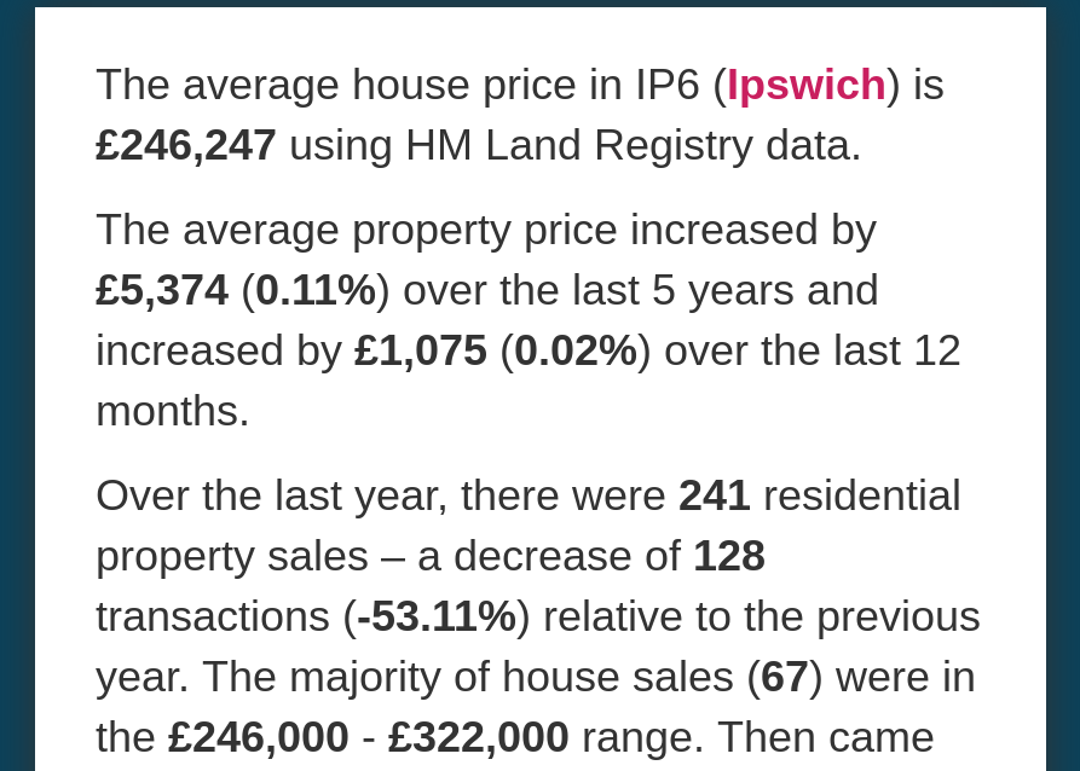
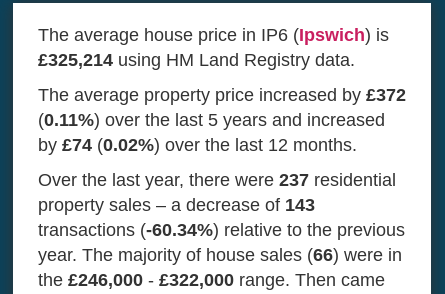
[96,121,862,169] £246,247 using HM Land Registry data. -> [38,50,355,70] £325,214 using HM Land Registry data.
[96,205,961,435] The average property price increased by | £5,374 (0.11%) over the last 5 years and | increased by £1,075 (0.02%) over the last 12 | months. -> [38,85,406,155] The average property price increased by £372 | (0.11%) over the last 5 years and increased | by £74 (0.02%) over the last 12 months.
[96,471,981,701] Over the last year, there were 241 residential | property sales – a decrease of 128 | transactions (-53.11%) relative to the previous | year. The majority of house sales (67) were in -> [38,170,405,265] Over the last year, there were 237 residential | property sales – a decrease of 143 | transactions (-60.34%) relative to the previous | year. The majority of house sales (66) were in

